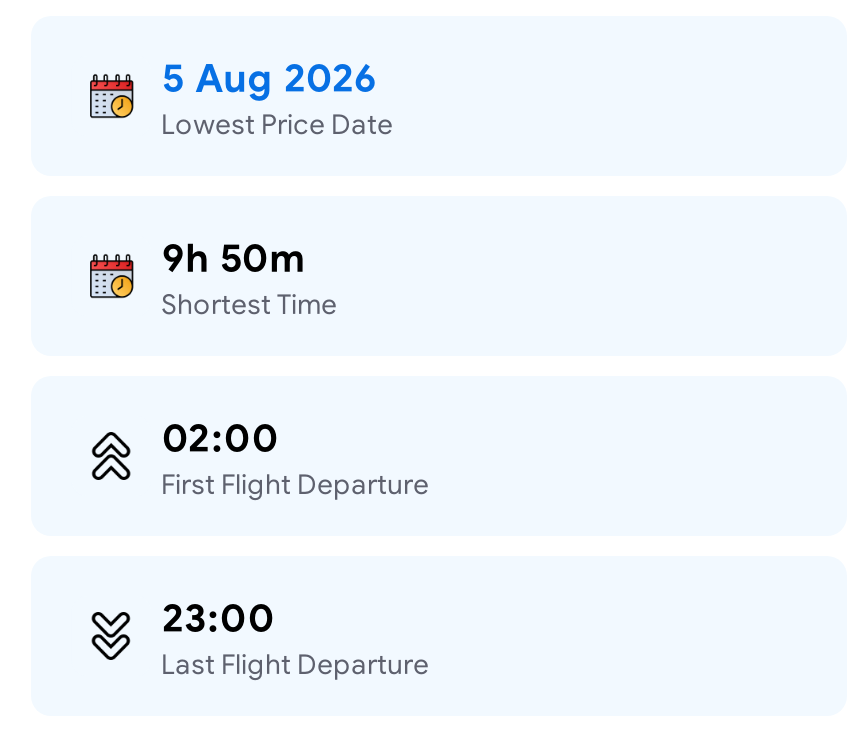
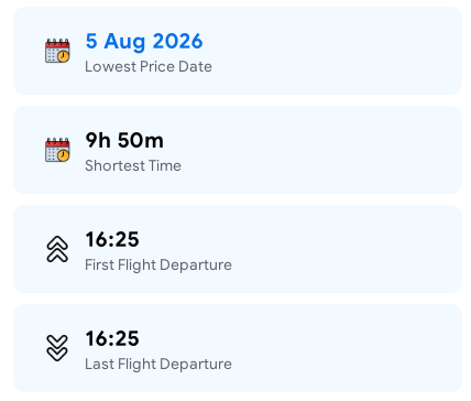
[161,413,279,459] 02:00 -> [85,225,140,251] 16:25
[161,593,275,639] 23:00 -> [85,324,140,350] 16:25

